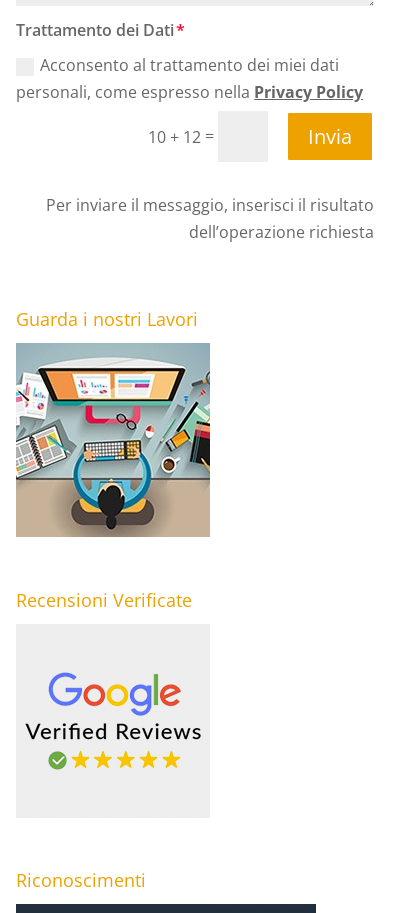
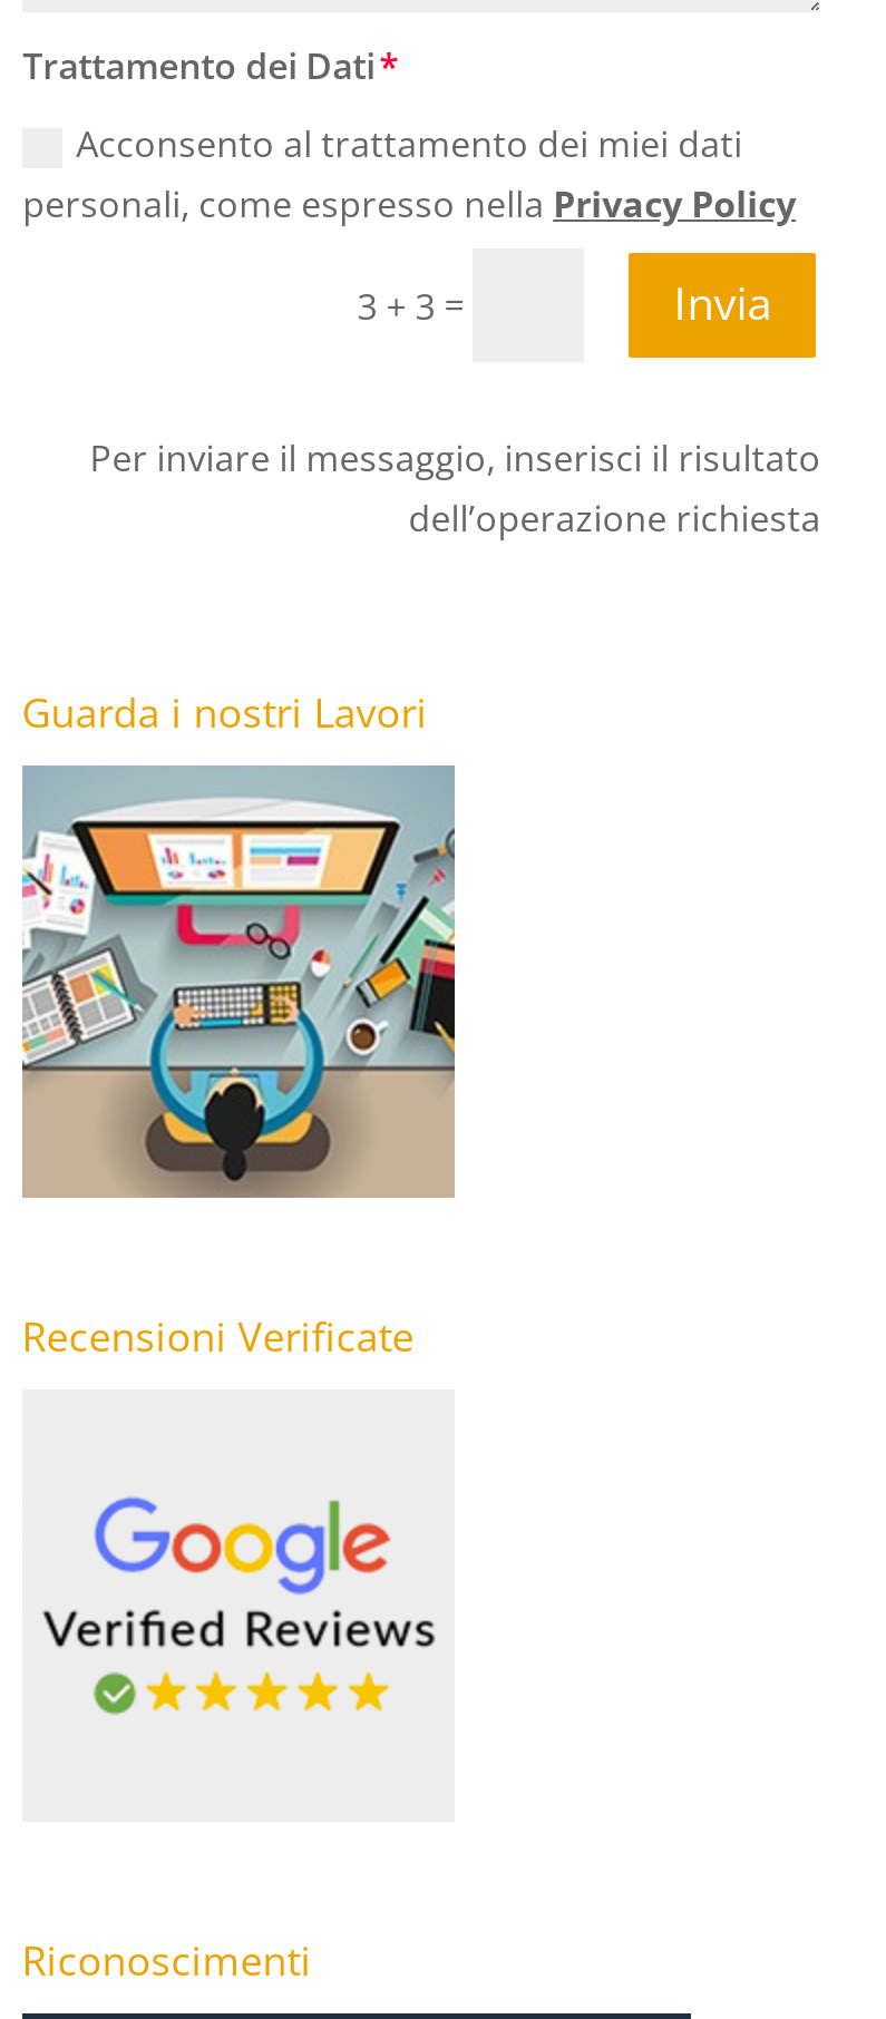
[148,125,218,149] 10 + 12 = -> [357,278,473,330] 3 + 3 =

